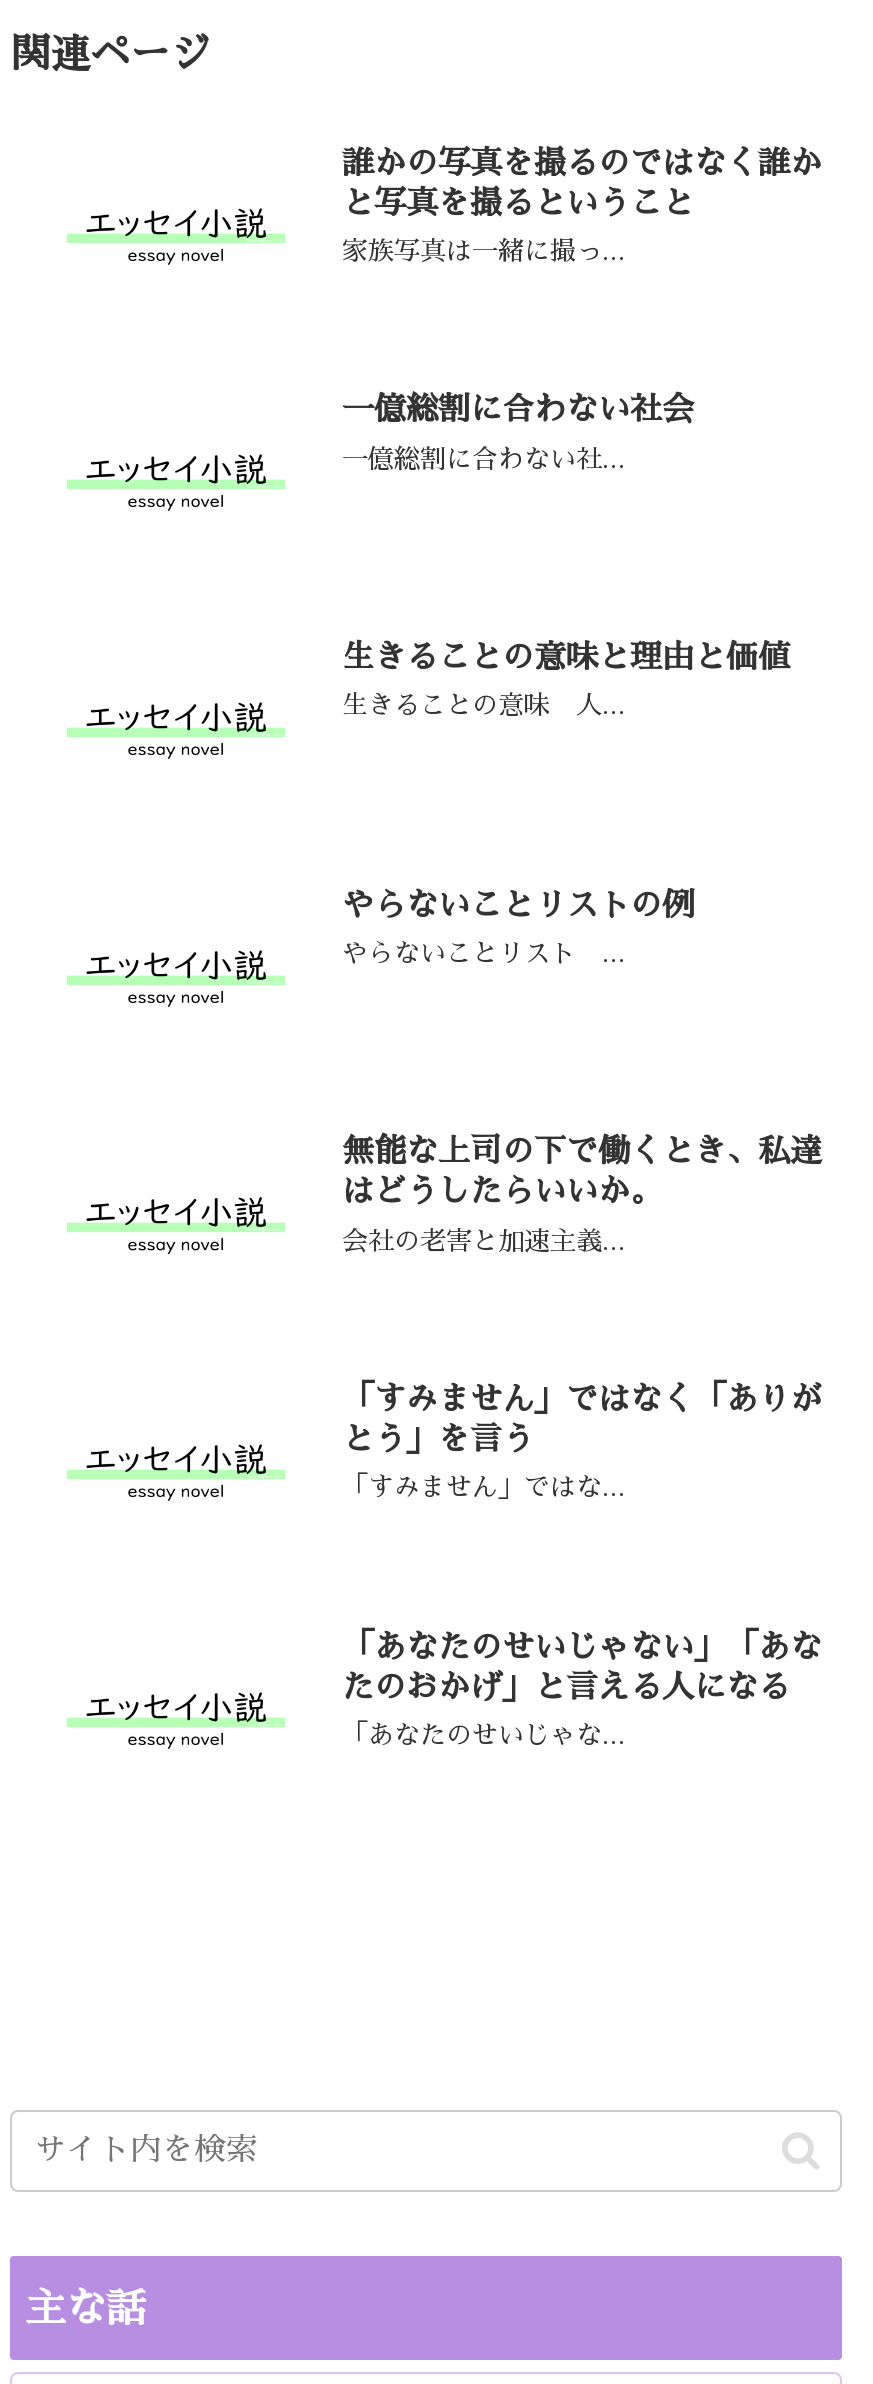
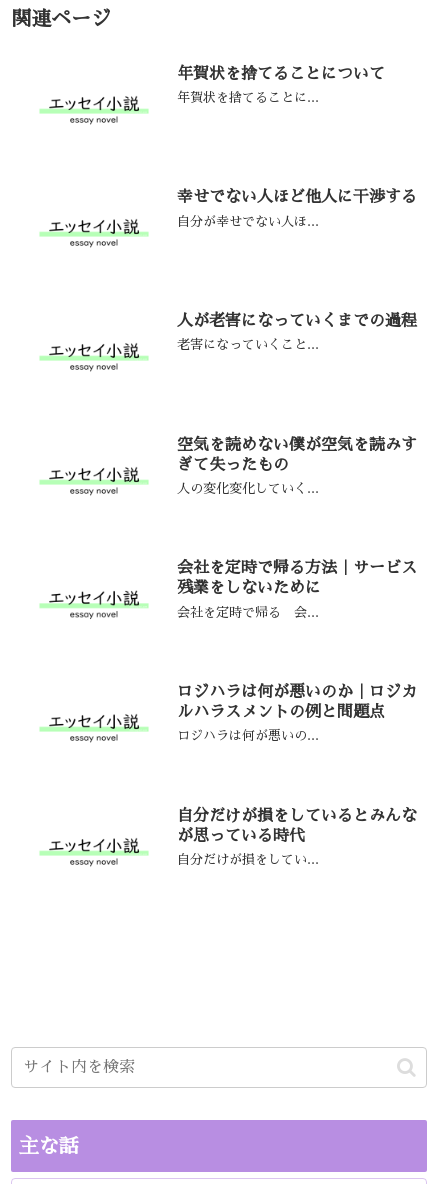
[342,147,822,219] 誰かの写真を撮るのではなく誰か | と写真を撮るということ -> [177,65,385,81] 年賀状を捨てることについて
[342,238,626,264] 家族写真は一緒に撮っ... -> [177,91,319,104] 年賀状を捨てることに...
[342,394,694,426] 一億総割に合わない社会 -> [177,189,417,205] 幸せでない人ほど他人に干渉する
[342,445,626,471] 一億総割に合わない社... -> [177,215,319,228] 自分が幸せでない人ほ...
[342,642,790,674] 生きることの意味と理由と価値 -> [177,313,417,329] 人が老害になっていくまでの過程
[342,693,626,719] 生きることの意味 人... -> [177,338,319,351] 老害になっていくこと...
[342,889,694,921] やらないことリストの例 -> [177,437,417,473] 空気を読めない僕が空気を読みす | ぎて失ったもの
[342,940,626,966] やらないことリスト ... -> [177,482,319,495] 人の変化変化していく...
[342,1137,822,1209] 無能な上司の下で働くとき、私達 | はどうしたらいいか。 -> [177,560,417,596] 会社を定時で帰る方法｜サービス | 残業をしないために
[342,1227,626,1253] 会社の老害と加速主義... -> [177,606,319,619] 会社を定時で帰る 会...
[342,1384,822,1456] 「すみません」ではなく「ありが | とう」を言う -> [177,684,417,720] ロジハラは何が悪いのか｜ロジカ | ルハラスメントの例と問題点
[342,1475,626,1501] 「すみません」ではな... -> [177,729,319,742] ロジハラは何が悪いの...
[342,1632,822,1704] 「あなたのせいじゃない」「あな | たのおかげ」と言える人になる -> [177,808,417,844] 自分だけが損をしているとみんな | が思っている時代
[342,1722,626,1748] 「あなたのせいじゃな... -> [177,853,319,866] 自分だけが損をしてい...

